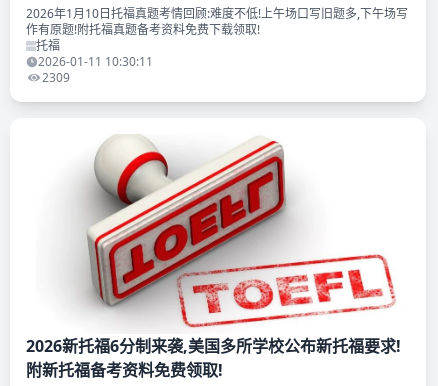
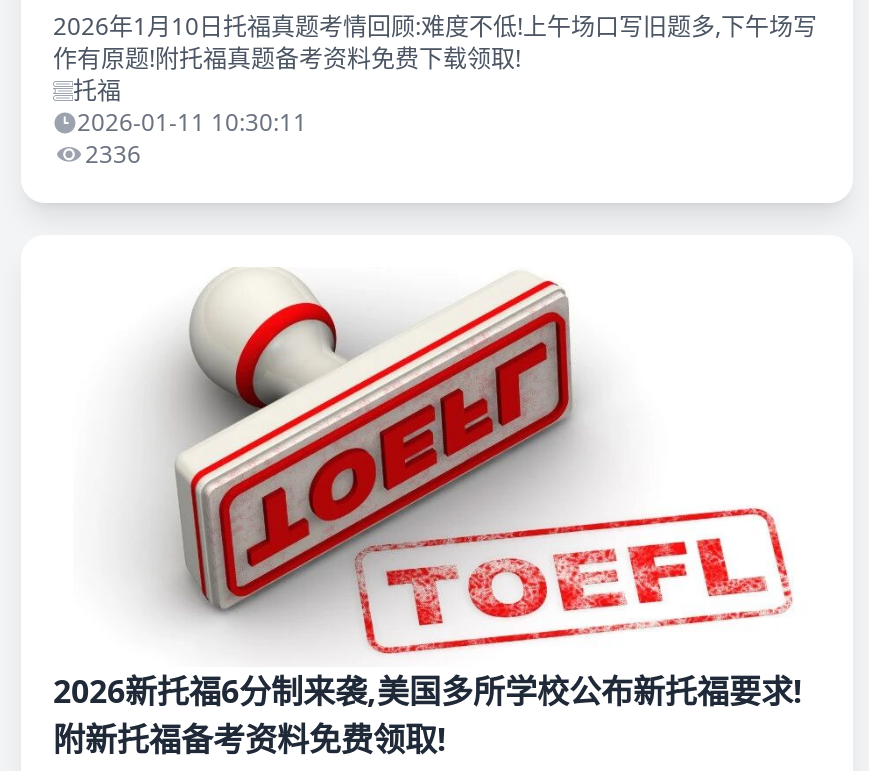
[42,69,70,86] 2309 -> [85,137,141,171] 2336

